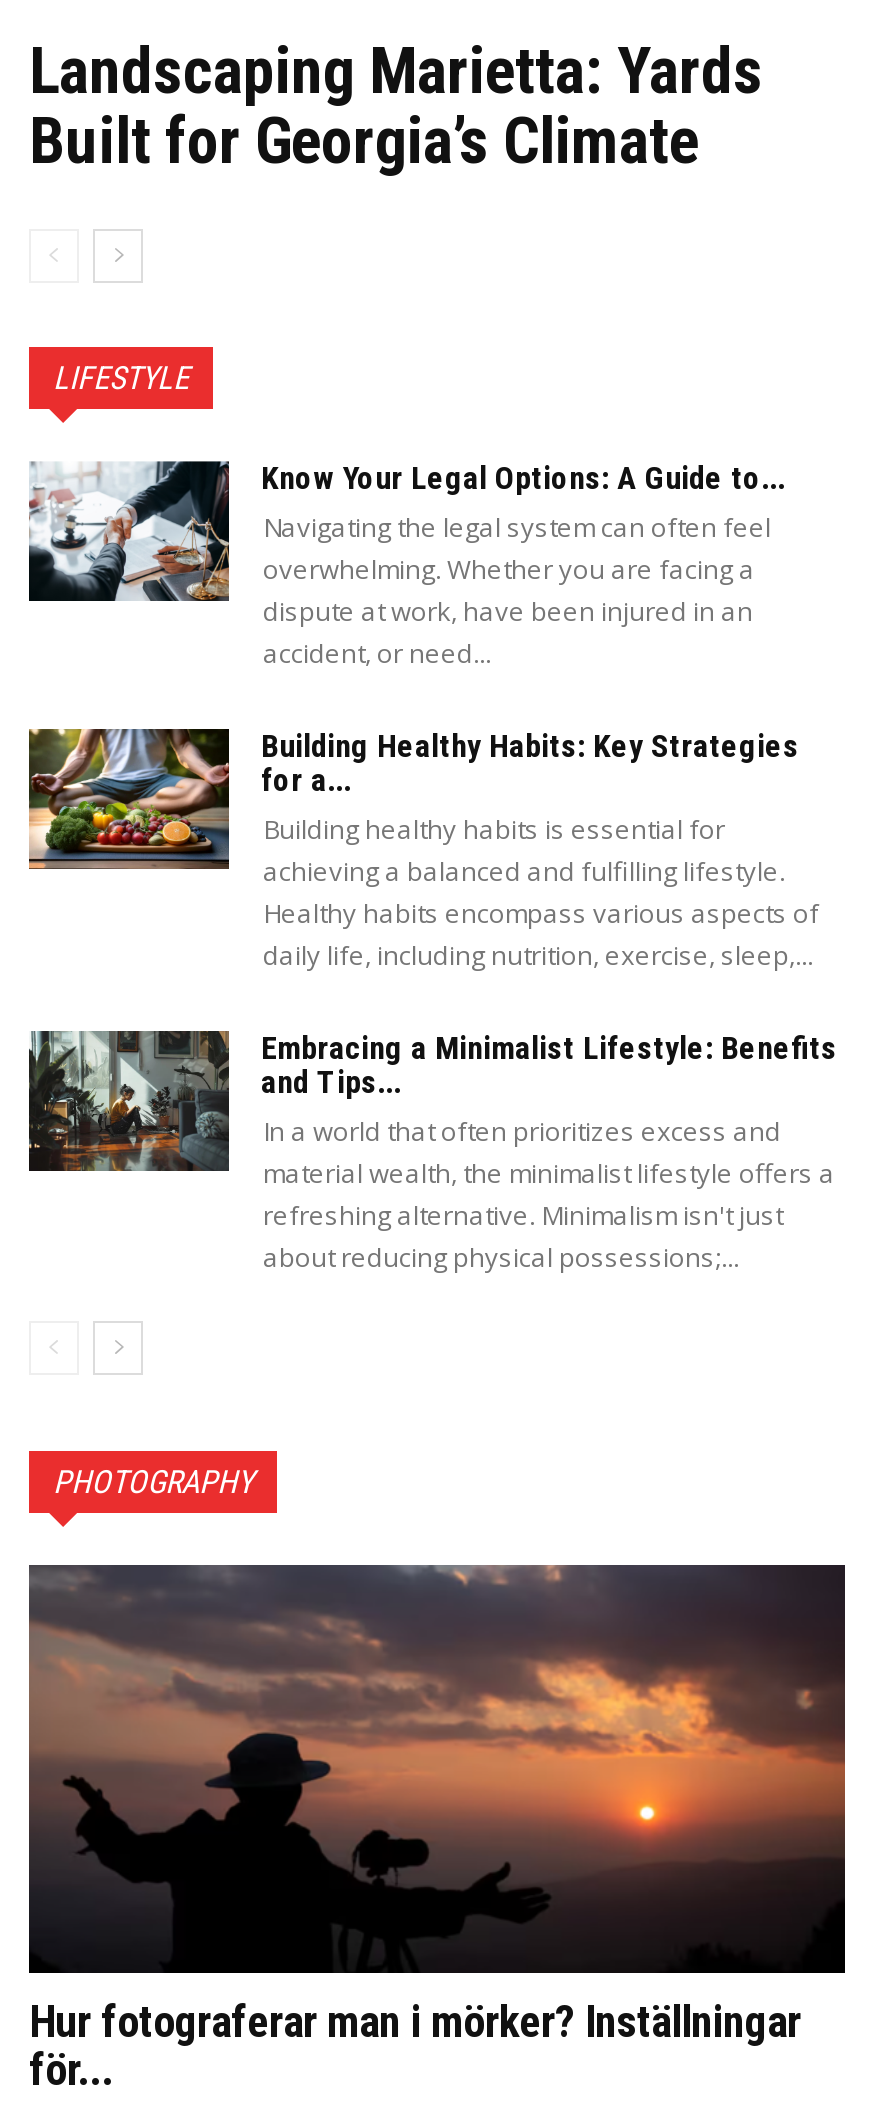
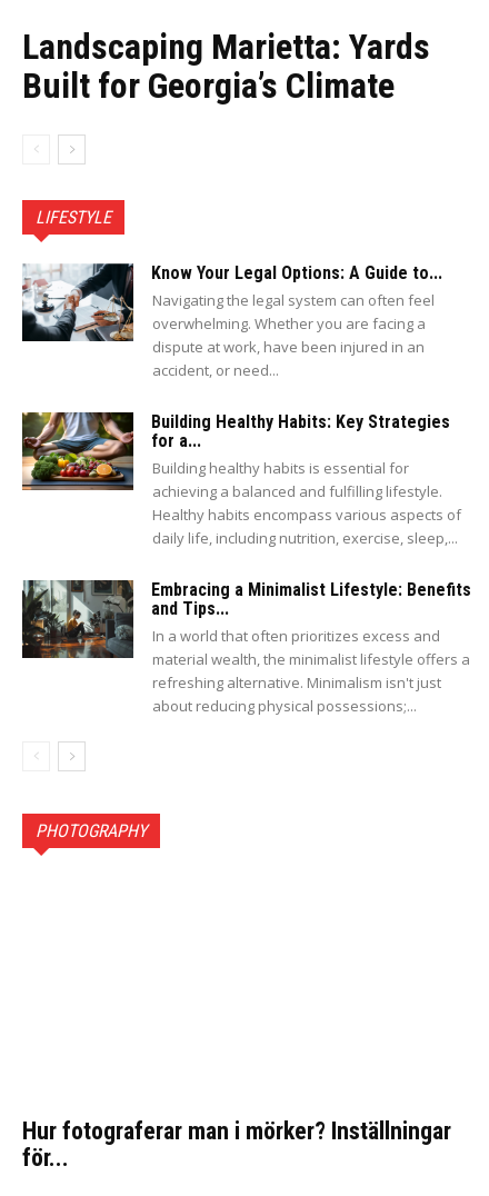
[27,1563,847,1975] [image] -> none

